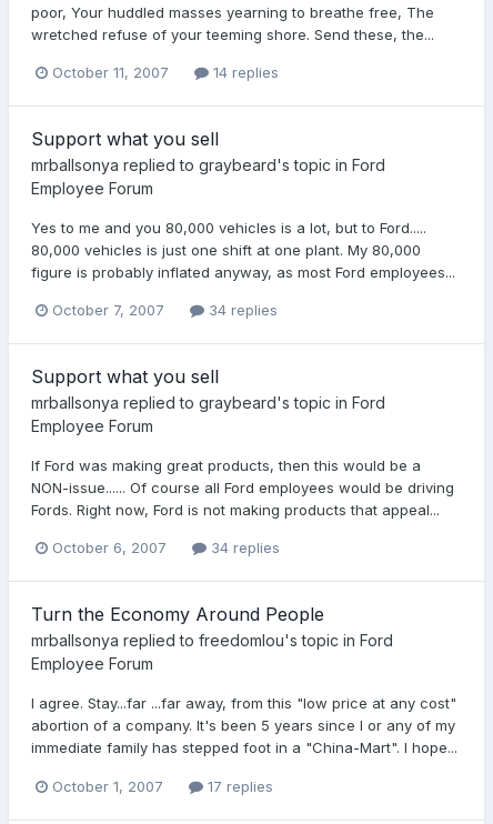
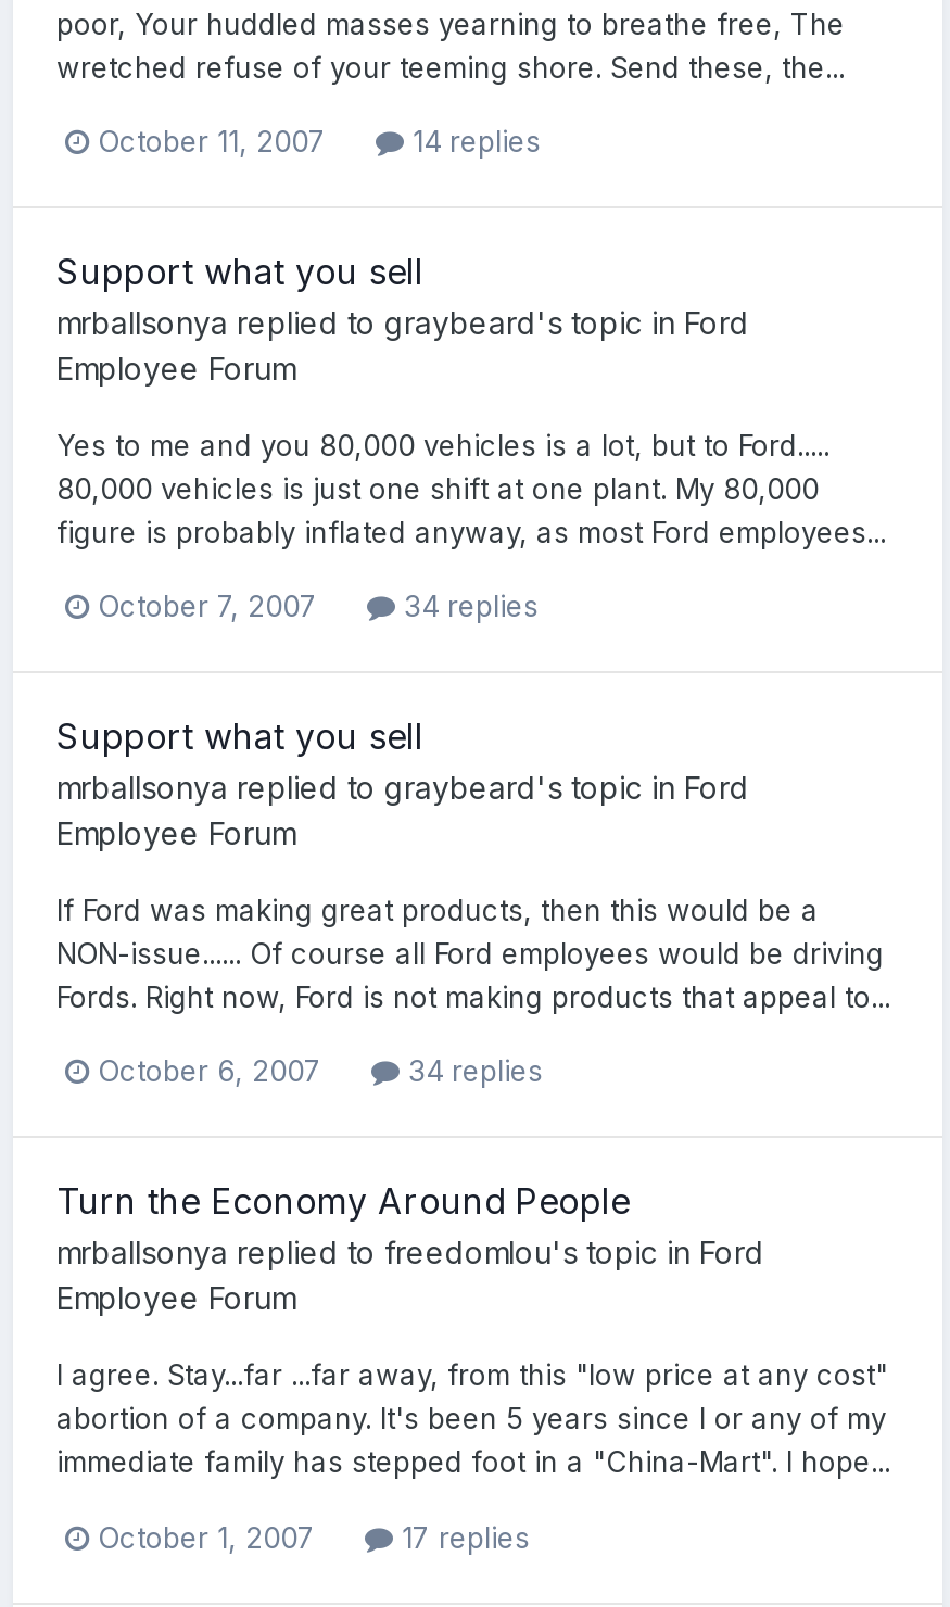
[31,501,440,519] Fords. Right now, Ford is not making products that appeal... -> [56,980,890,1015] Fords. Right now, Ford is not making products that appeal to...

